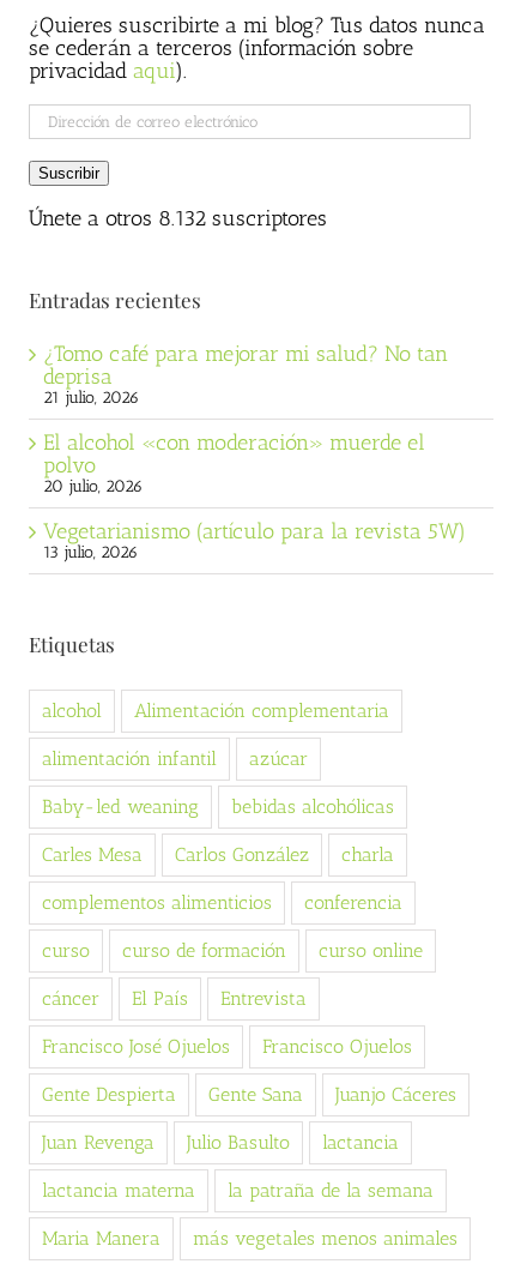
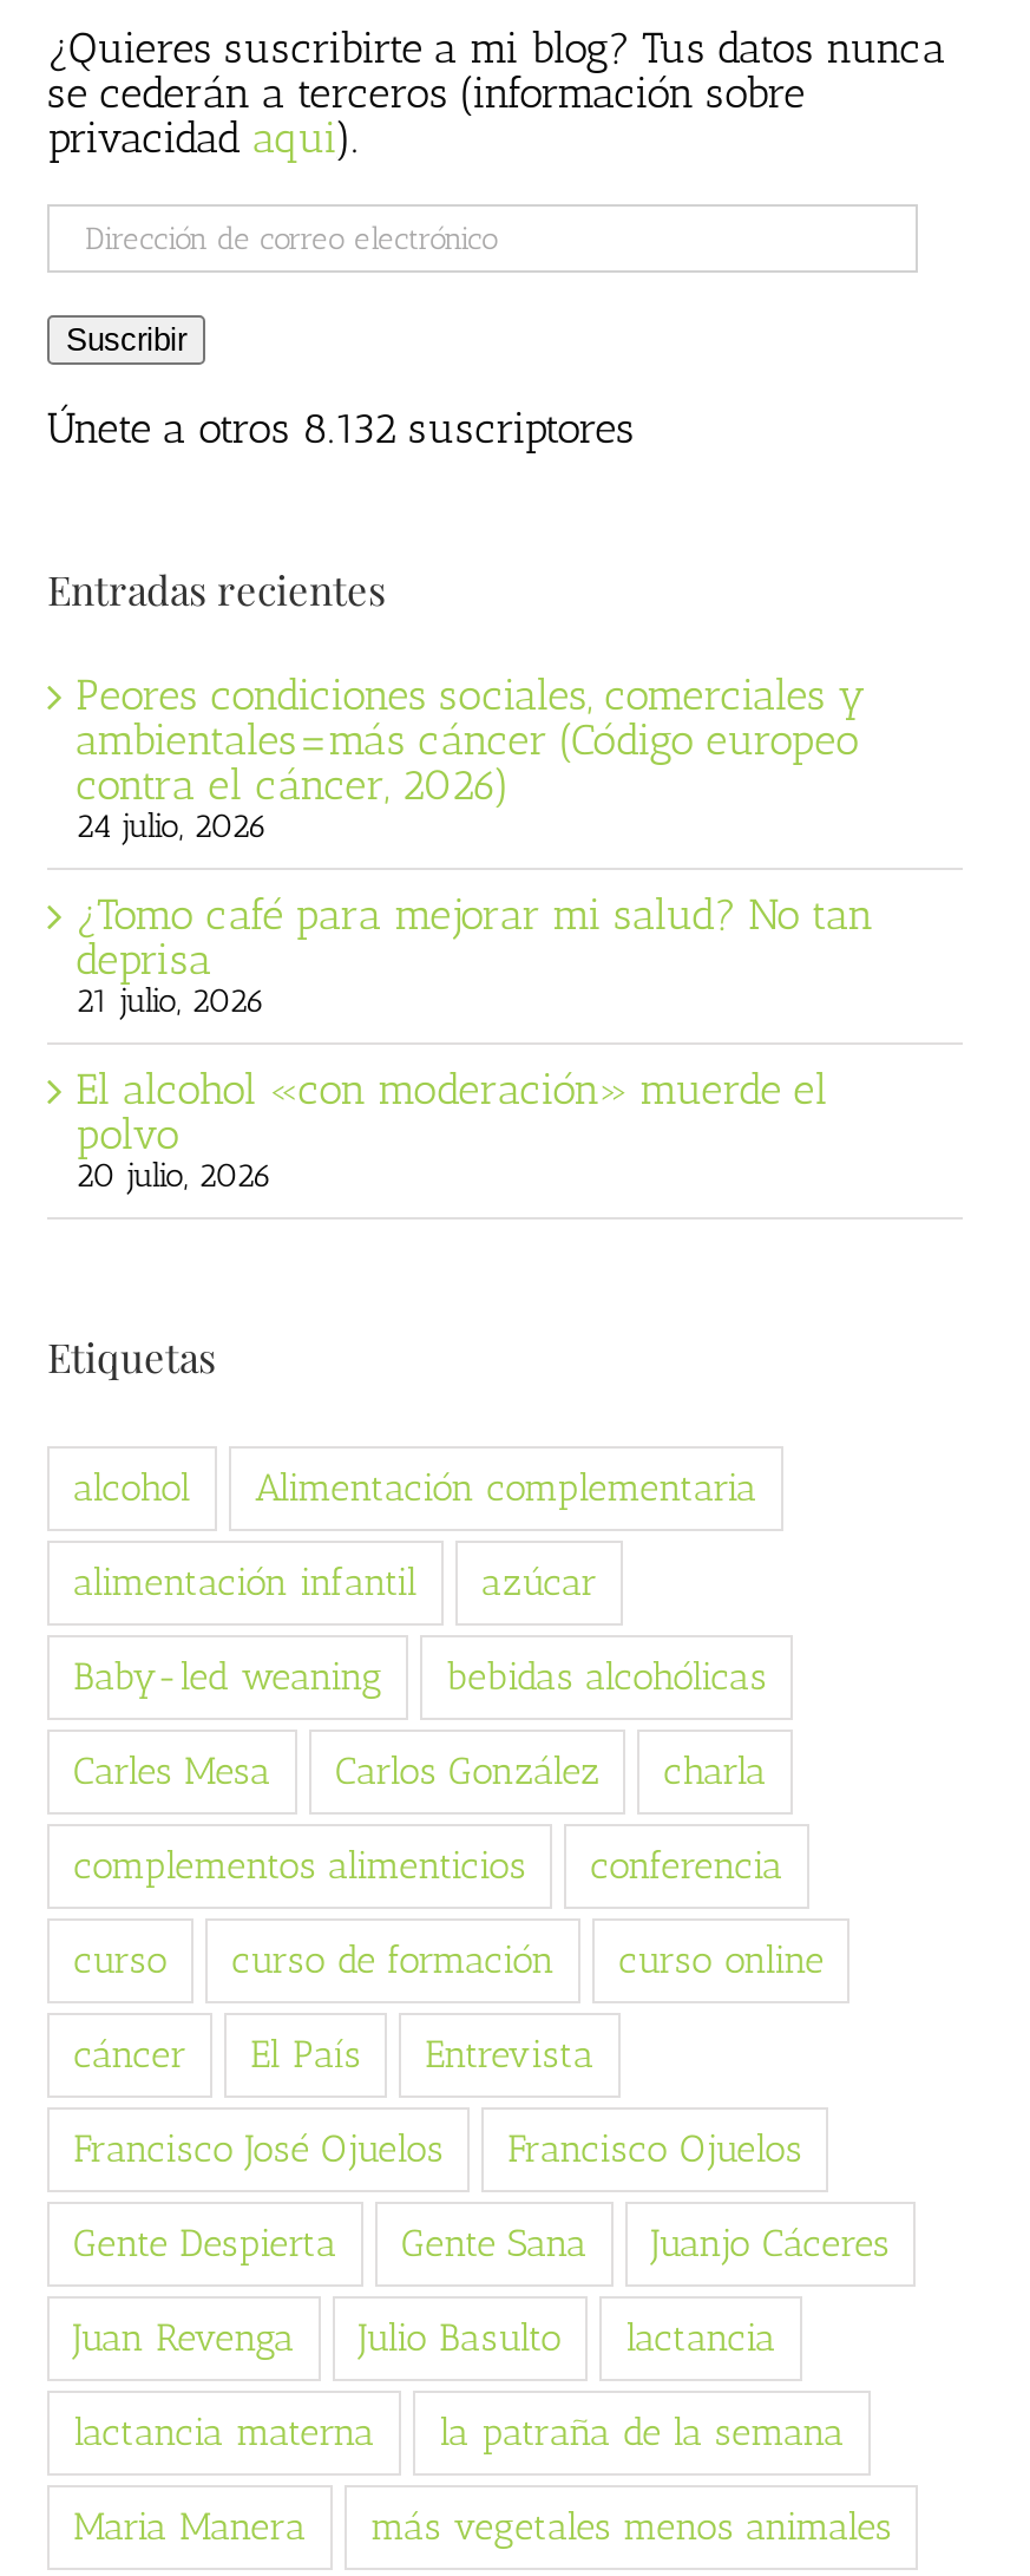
none -> [76,669,866,846] Peores condiciones sociales, comerciales y | ambientales=más cáncer (Código europeo | contra el cáncer, 2026) | 24 julio, 2026
moved [43,341,448,496] -> [76,889,873,1196]: ¿Tomo café para mejorar mi salud? No tan | deprisa | 21 julio, 2026 | El alcohol «con moderación» muerde el | polvo | 20 julio, 2026
[43,518,466,562] Vegetarianismo (artículo para la revista 5W) | 13 julio, 2026 -> none

